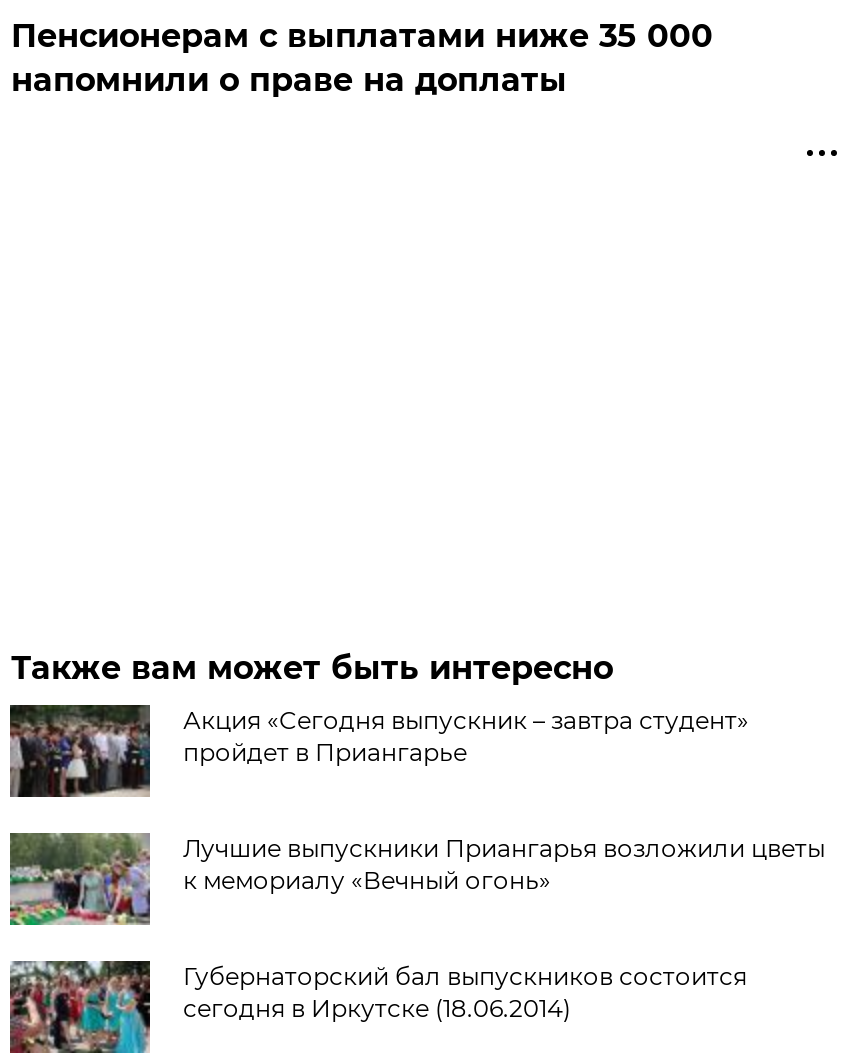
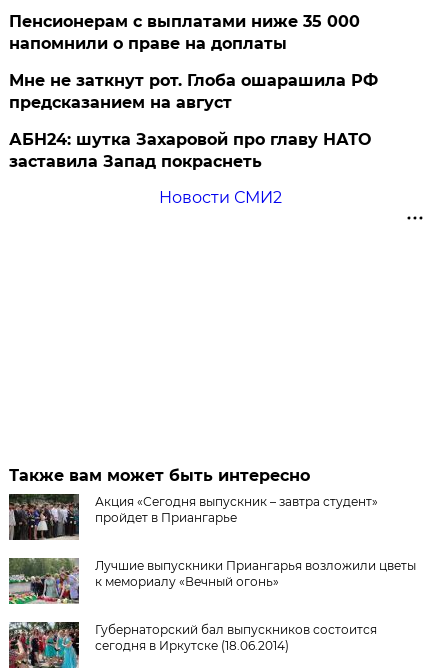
none -> [9,71,378,207] Мне не заткнут рот. Глоба ошарашила РФ | предсказанием на август | АБН24: шутка Захаровой про главу НАТО | заставила Запад покраснеть | Новости СМИ2

